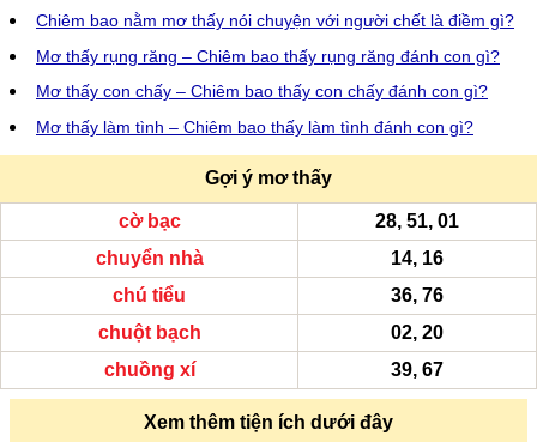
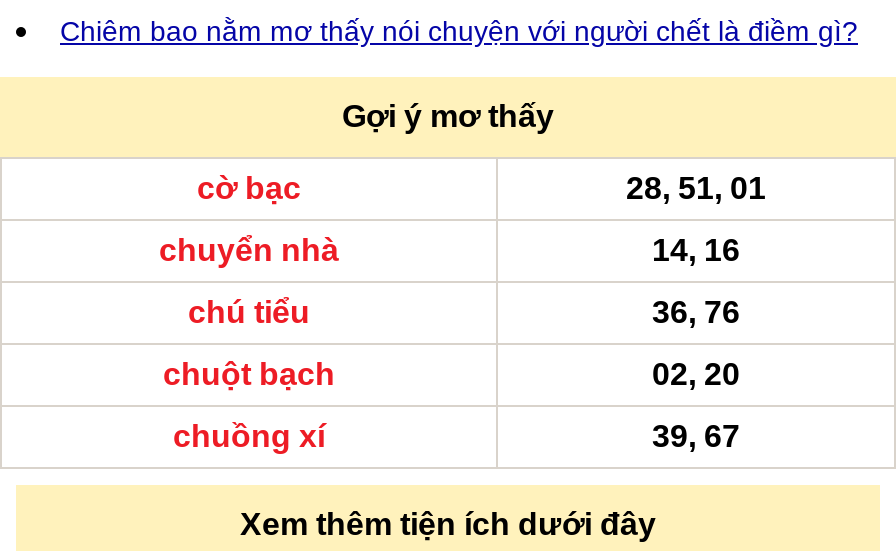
[36,46,500,137] Mơ thấy rụng răng – Chiêm bao thấy rụng răng đánh con gì? | Mơ thấy con chấy – Chiêm bao thấy con chấy đánh con gì? | Mơ thấy làm tình – Chiêm bao thấy làm tình đánh con gì? -> none

